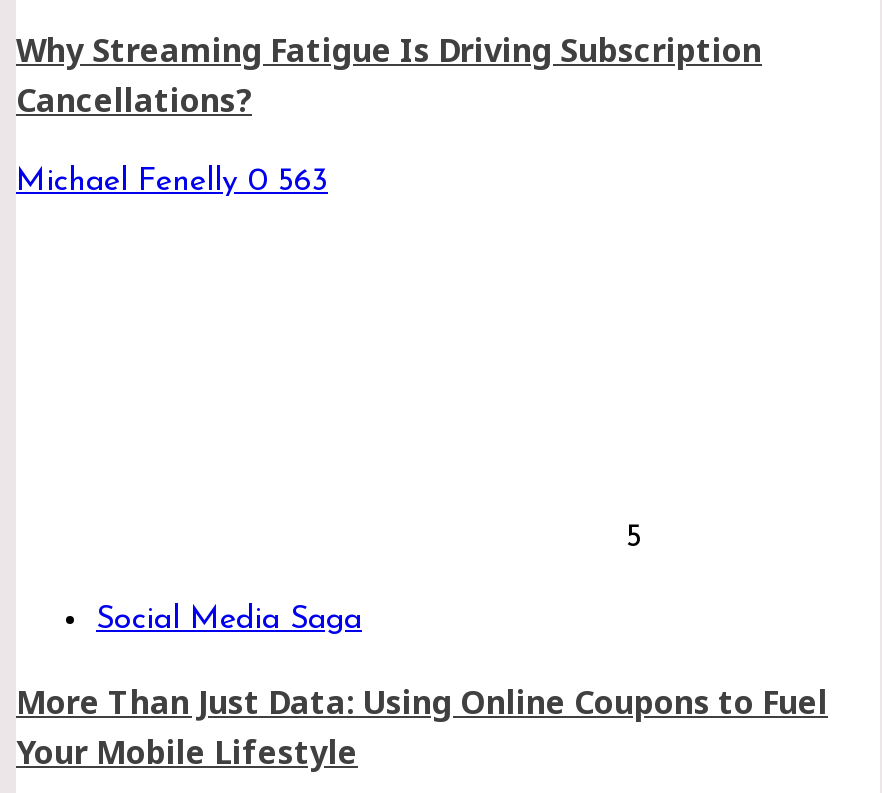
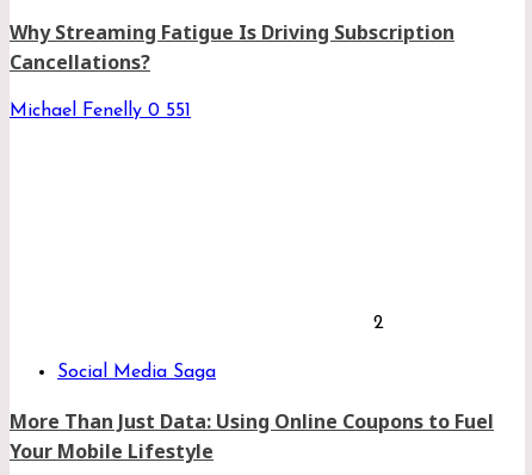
[16,166,328,198] Michael Fenelly 0 563 -> [10,102,191,121] Michael Fenelly 0 551
[626,522,642,554] 5 -> [373,314,384,333] 2

